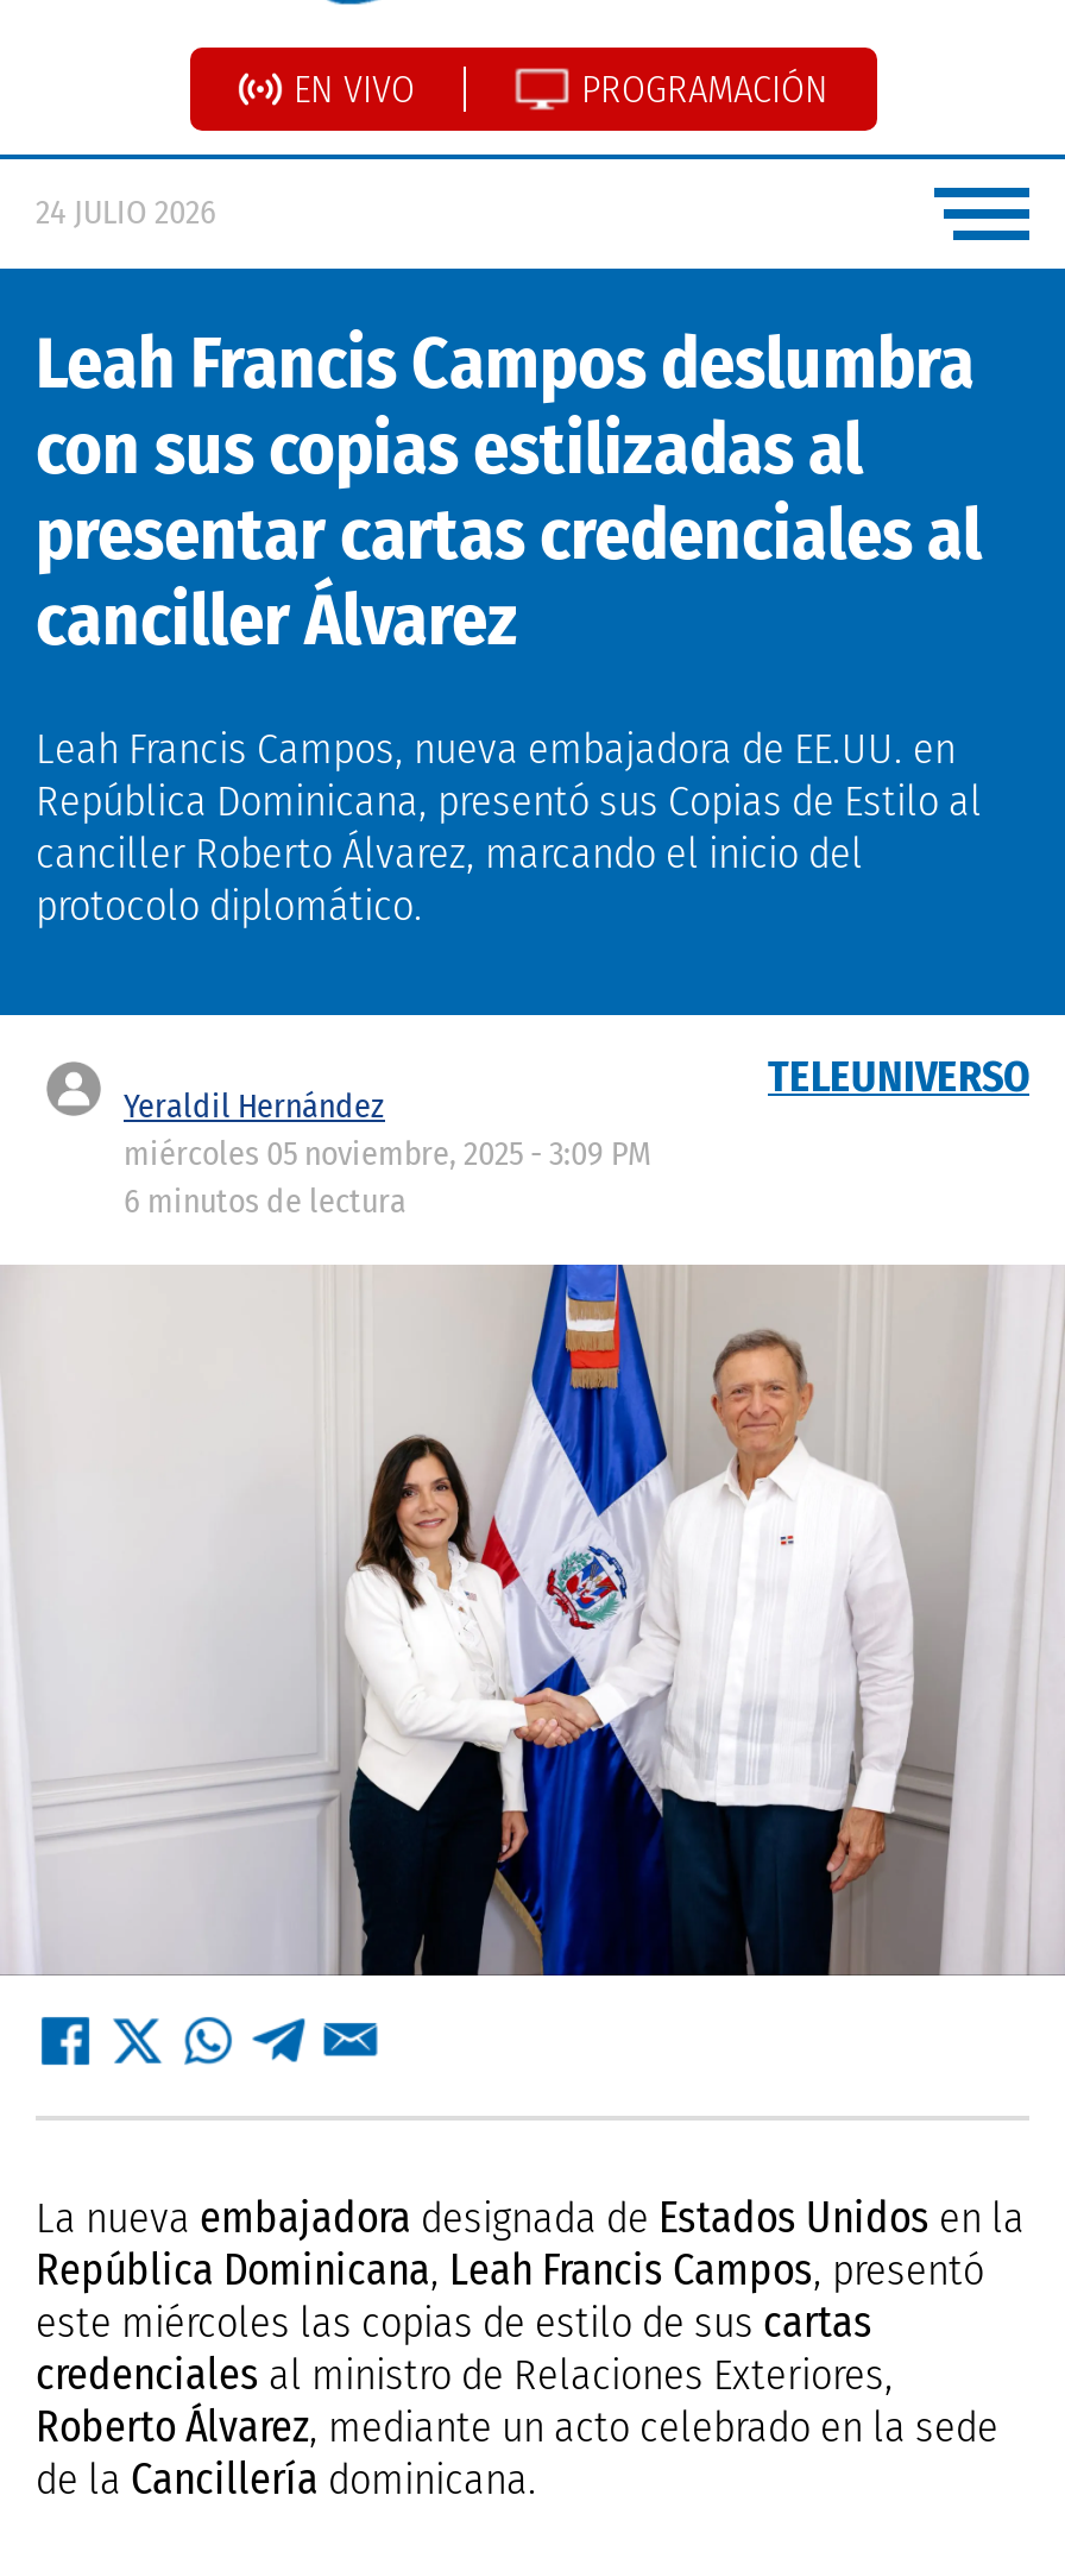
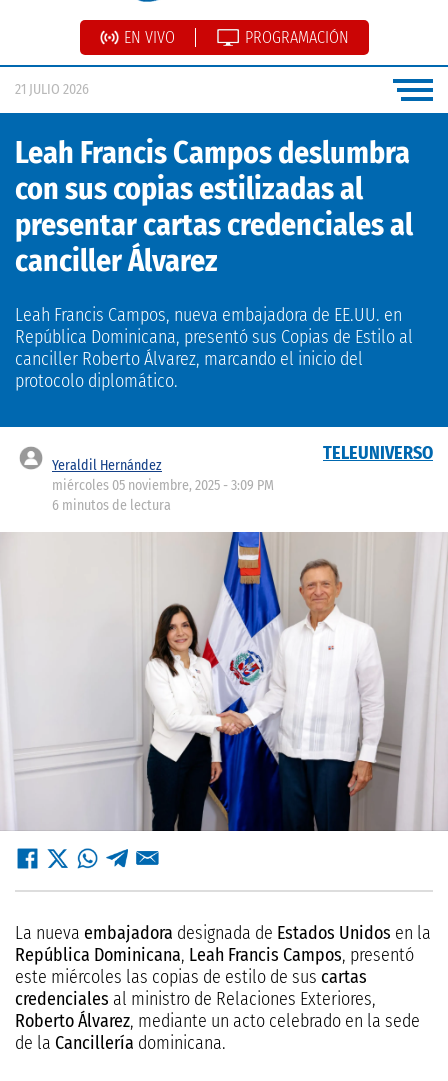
[36,193,216,233] 24 JULIO 2026 -> [15,81,89,98] 21 JULIO 2026

